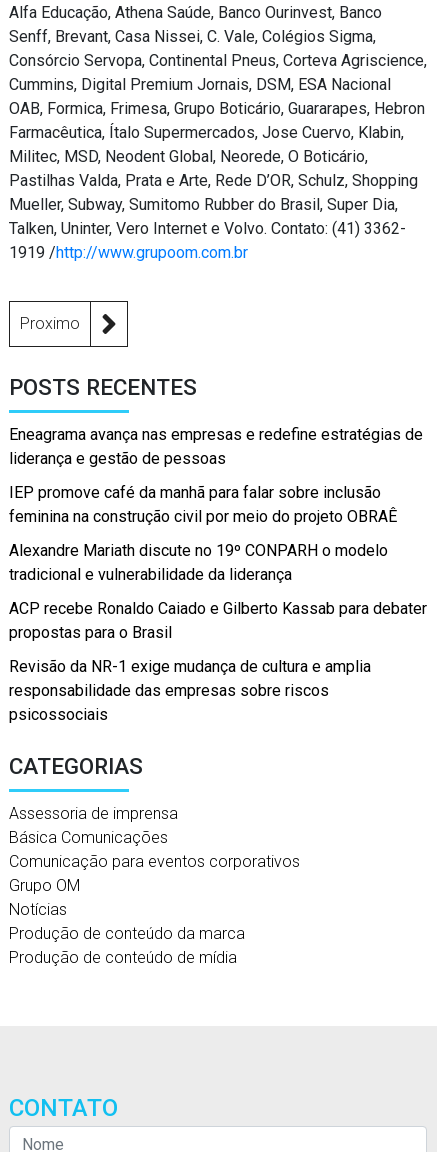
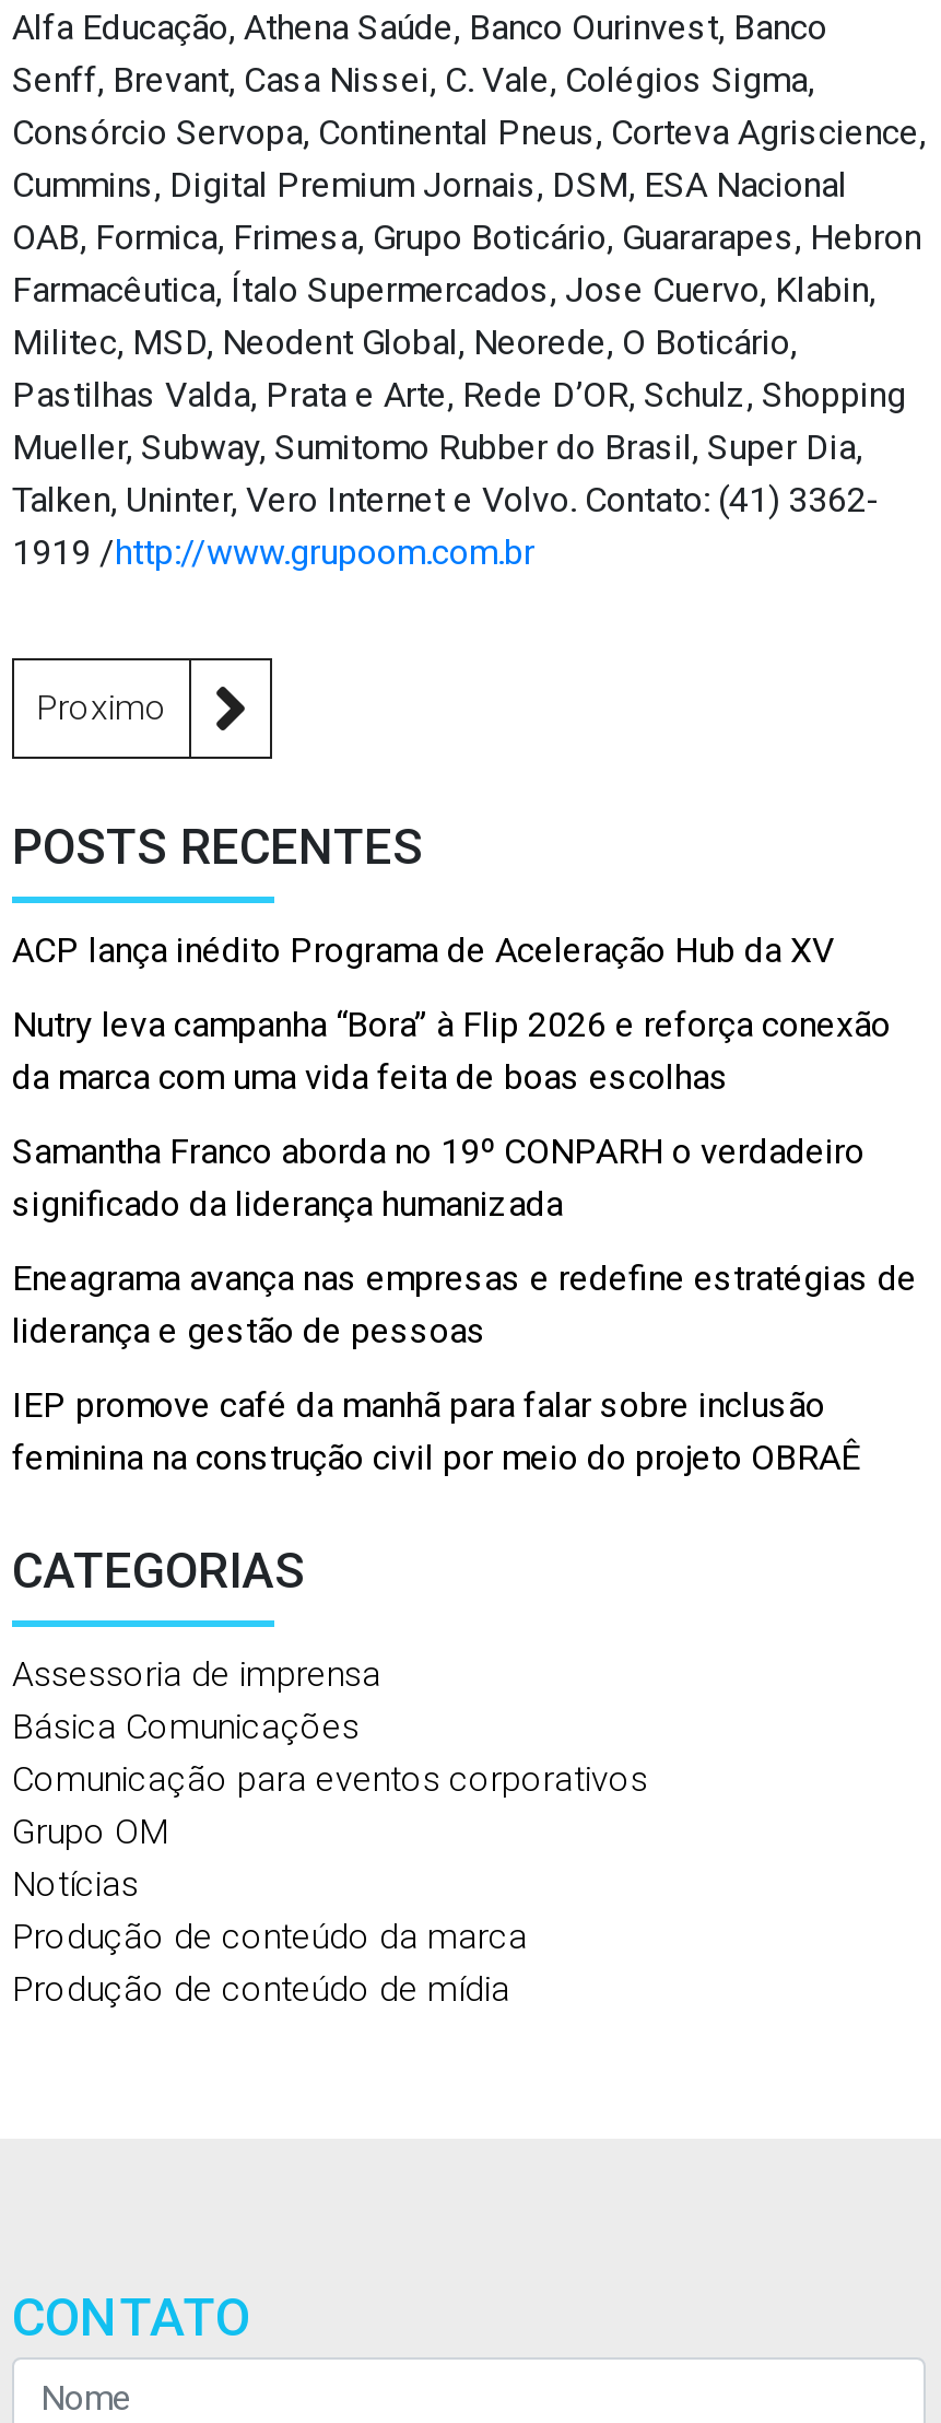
none -> [12,929,891,1224] ACP lança inédito Programa de Aceleração Hub da XV | Nutry leva campanha “Bora” à Flip 2026 e reforça conexão | da marca com uma vida feita de boas escolhas | Samantha Franco aborda no 19º CONPARH o verdadeiro | significado da liderança humanizada
moved [9,425,423,526] -> [12,1257,917,1477]: Eneagrama avança nas empresas e redefine estratégias de | liderança e gestão de pessoas | IEP promove café da manhã para falar sobre inclusão | feminina na construção civil por meio do projeto OBRAÊ
[9,541,427,724] Alexandre Mariath discute no 19º CONPARH o modelo | tradicional e vulnerabilidade da liderança | ACP recebe Ronaldo Caiado e Gilberto Kassab para debater | propostas para o Brasil | Revisão da NR-1 exige mudança de cultura e amplia | responsabilidade das empresas sobre riscos | psicossociais -> none

